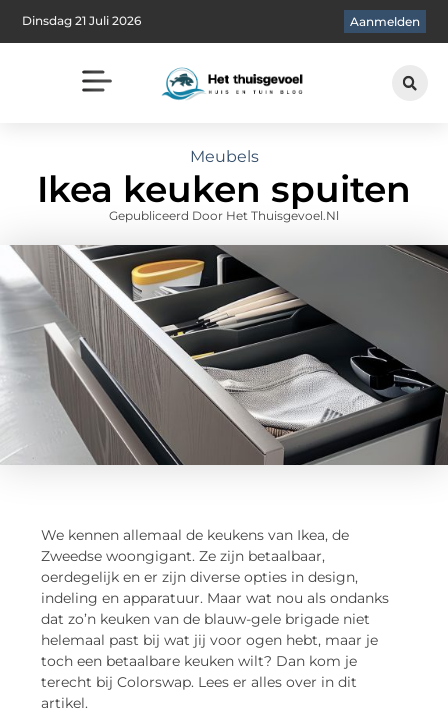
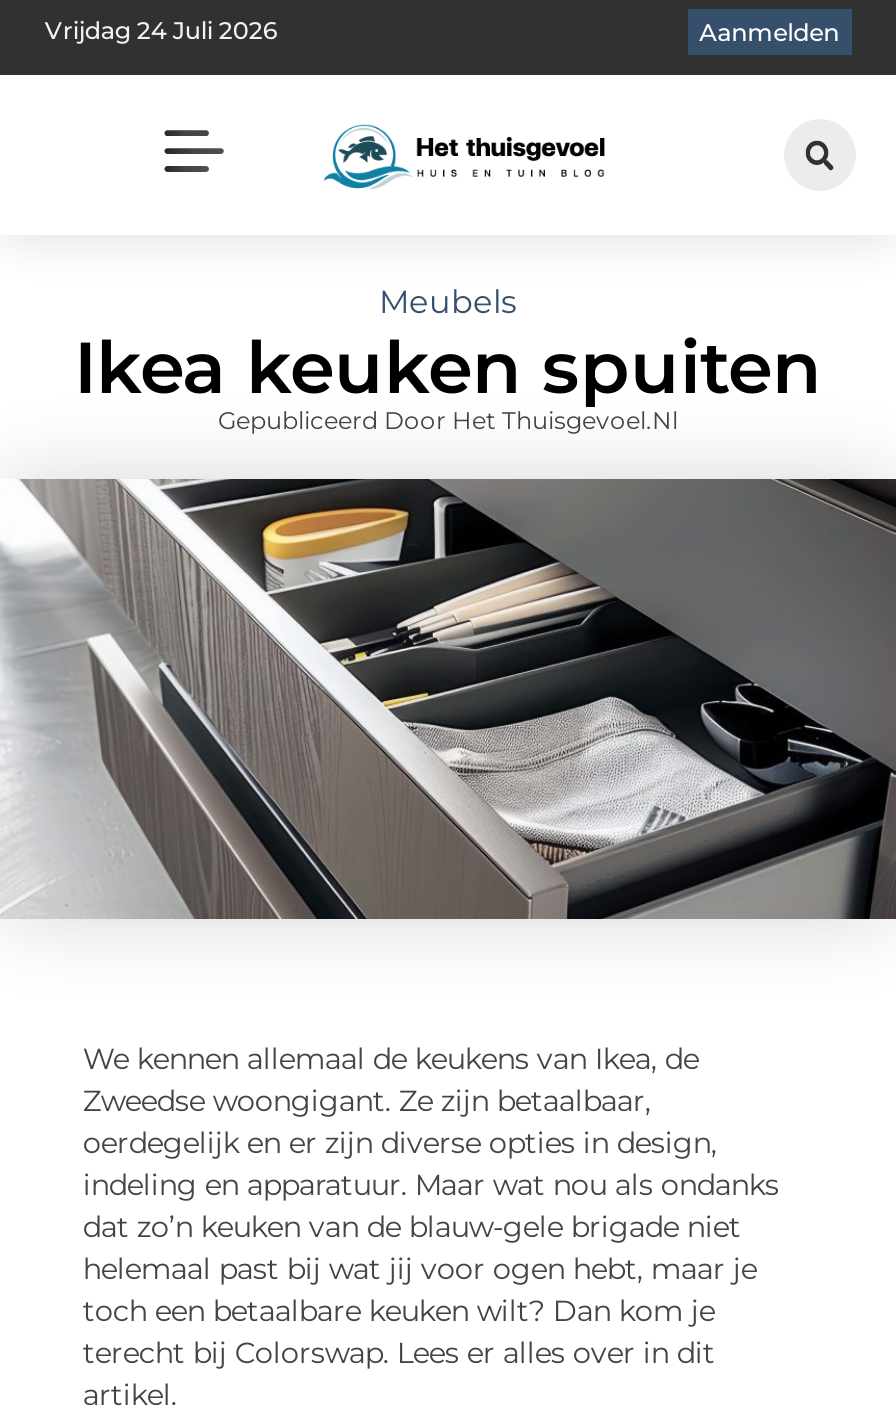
[22,13,141,28] Dinsdag 21 Juli 2026 -> [45,14,277,44] Vrijdag 24 Juli 2026

